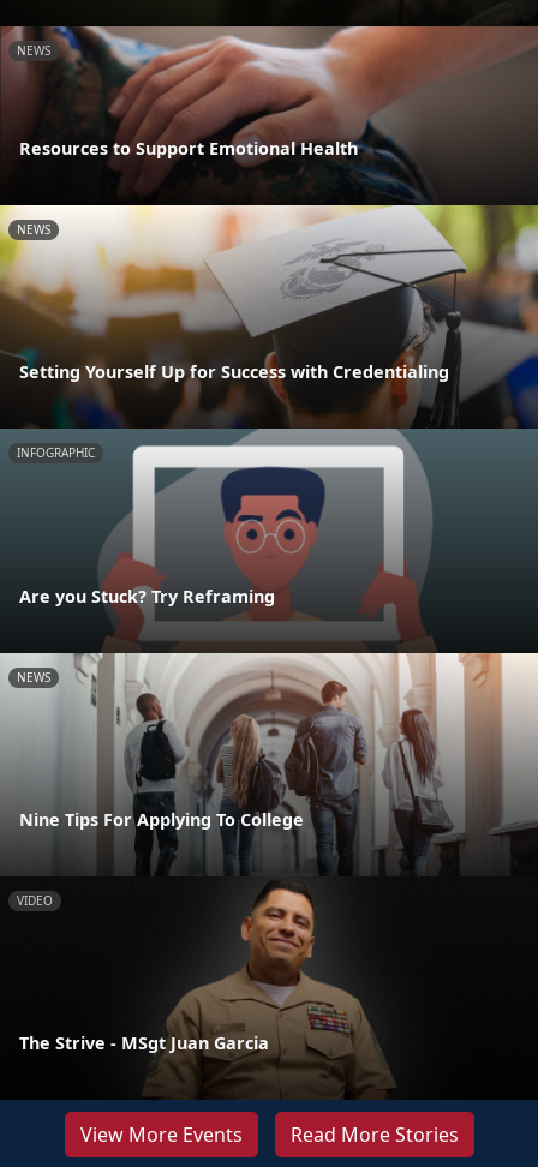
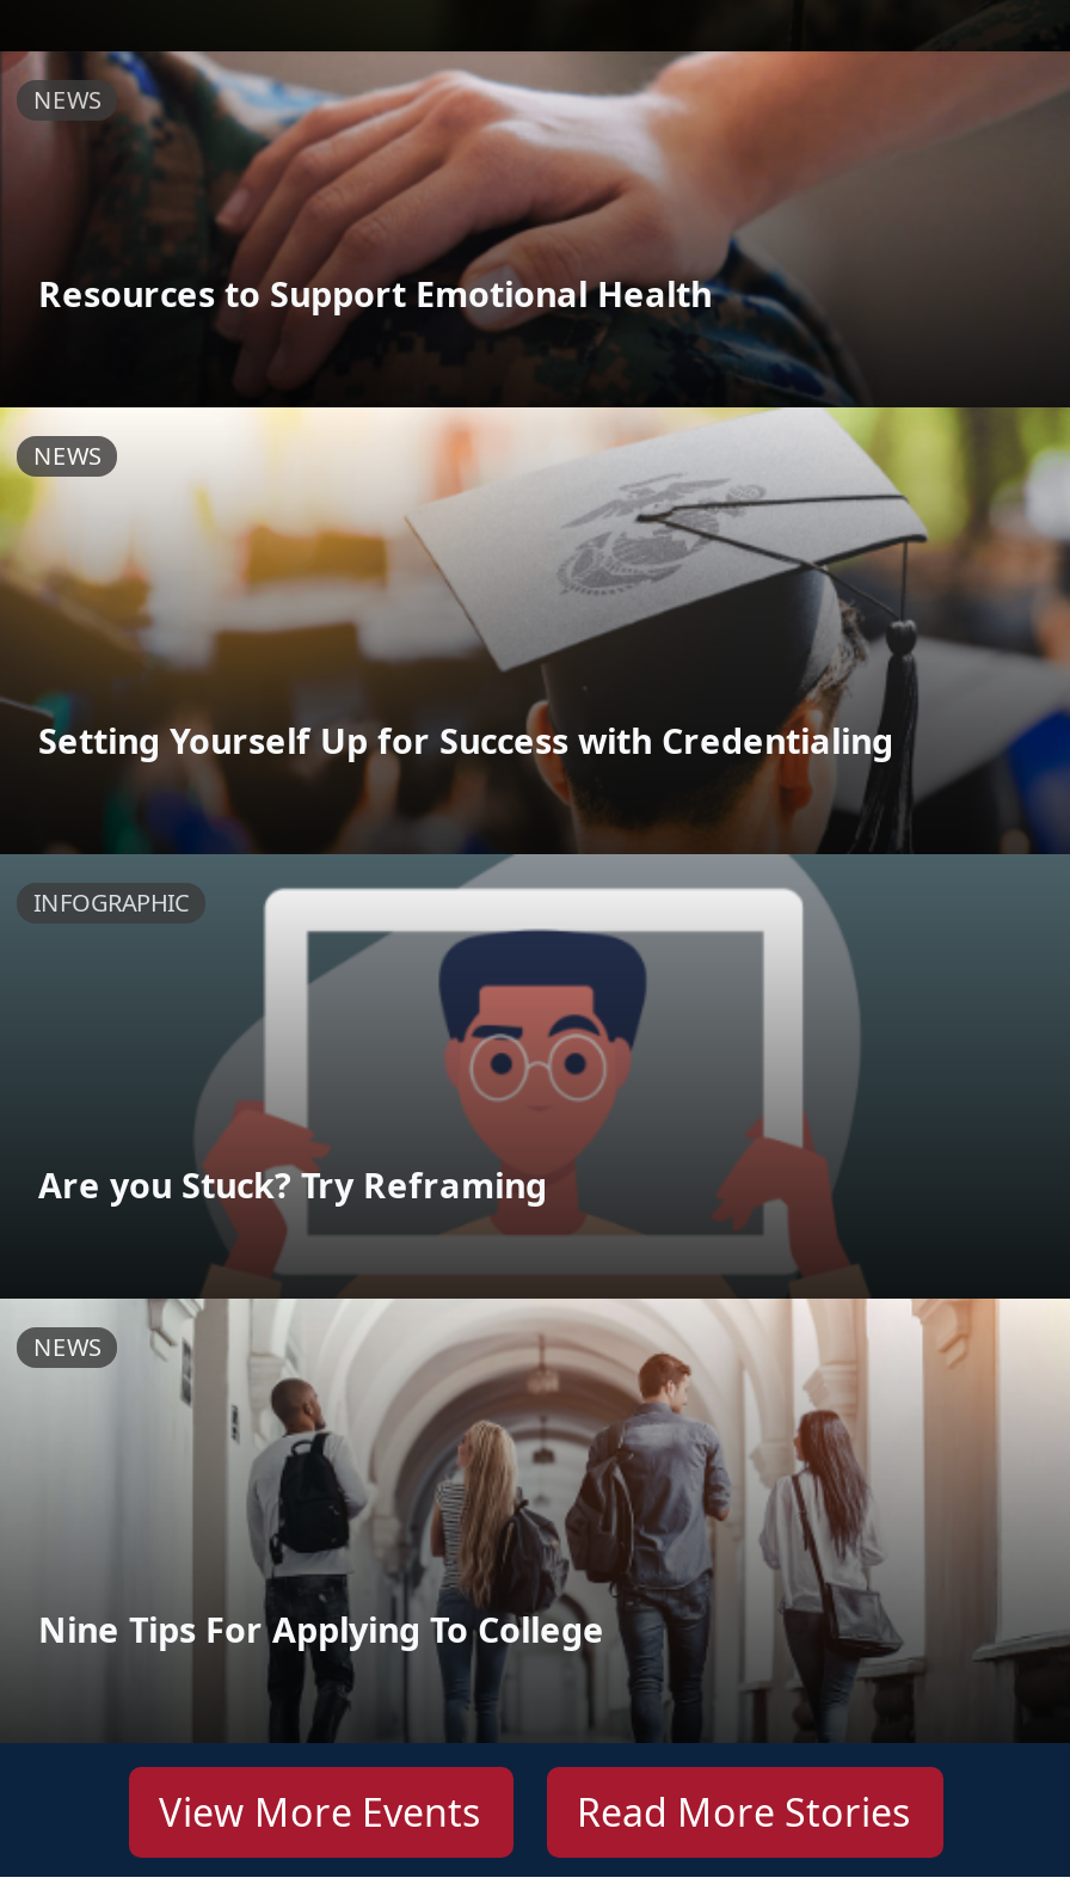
[4,878,534,1100] [image] | VIDEO -> none
[19,1032,269,1054] The Strive - MSgt Juan Garcia -> none

